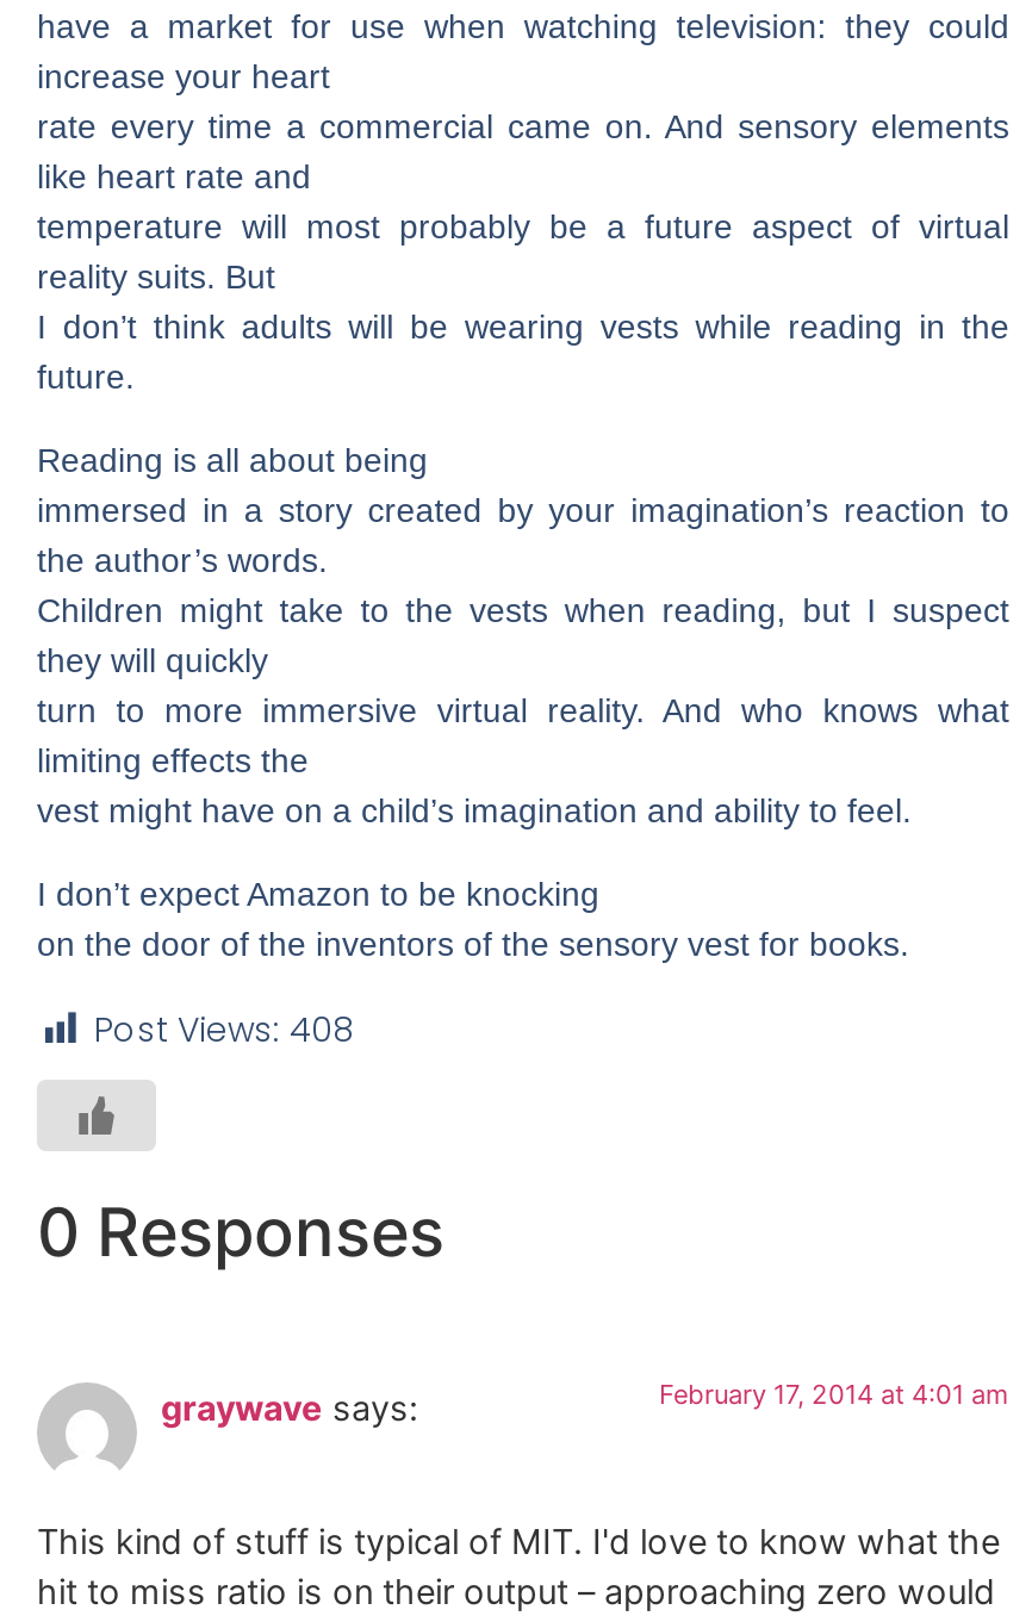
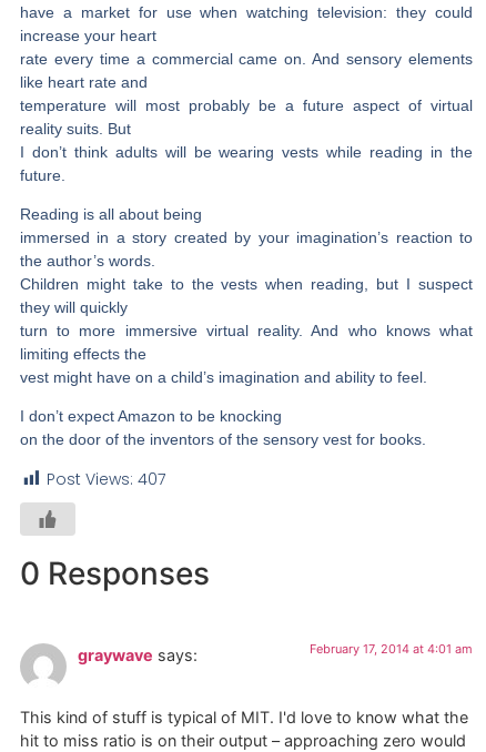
[94,1005,354,1053] Post Views: 408 -> [47,468,165,490] Post Views: 407

